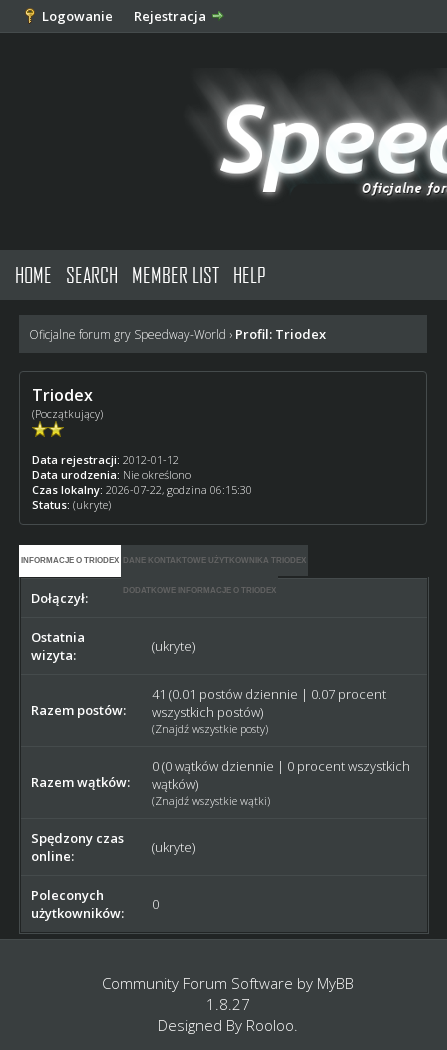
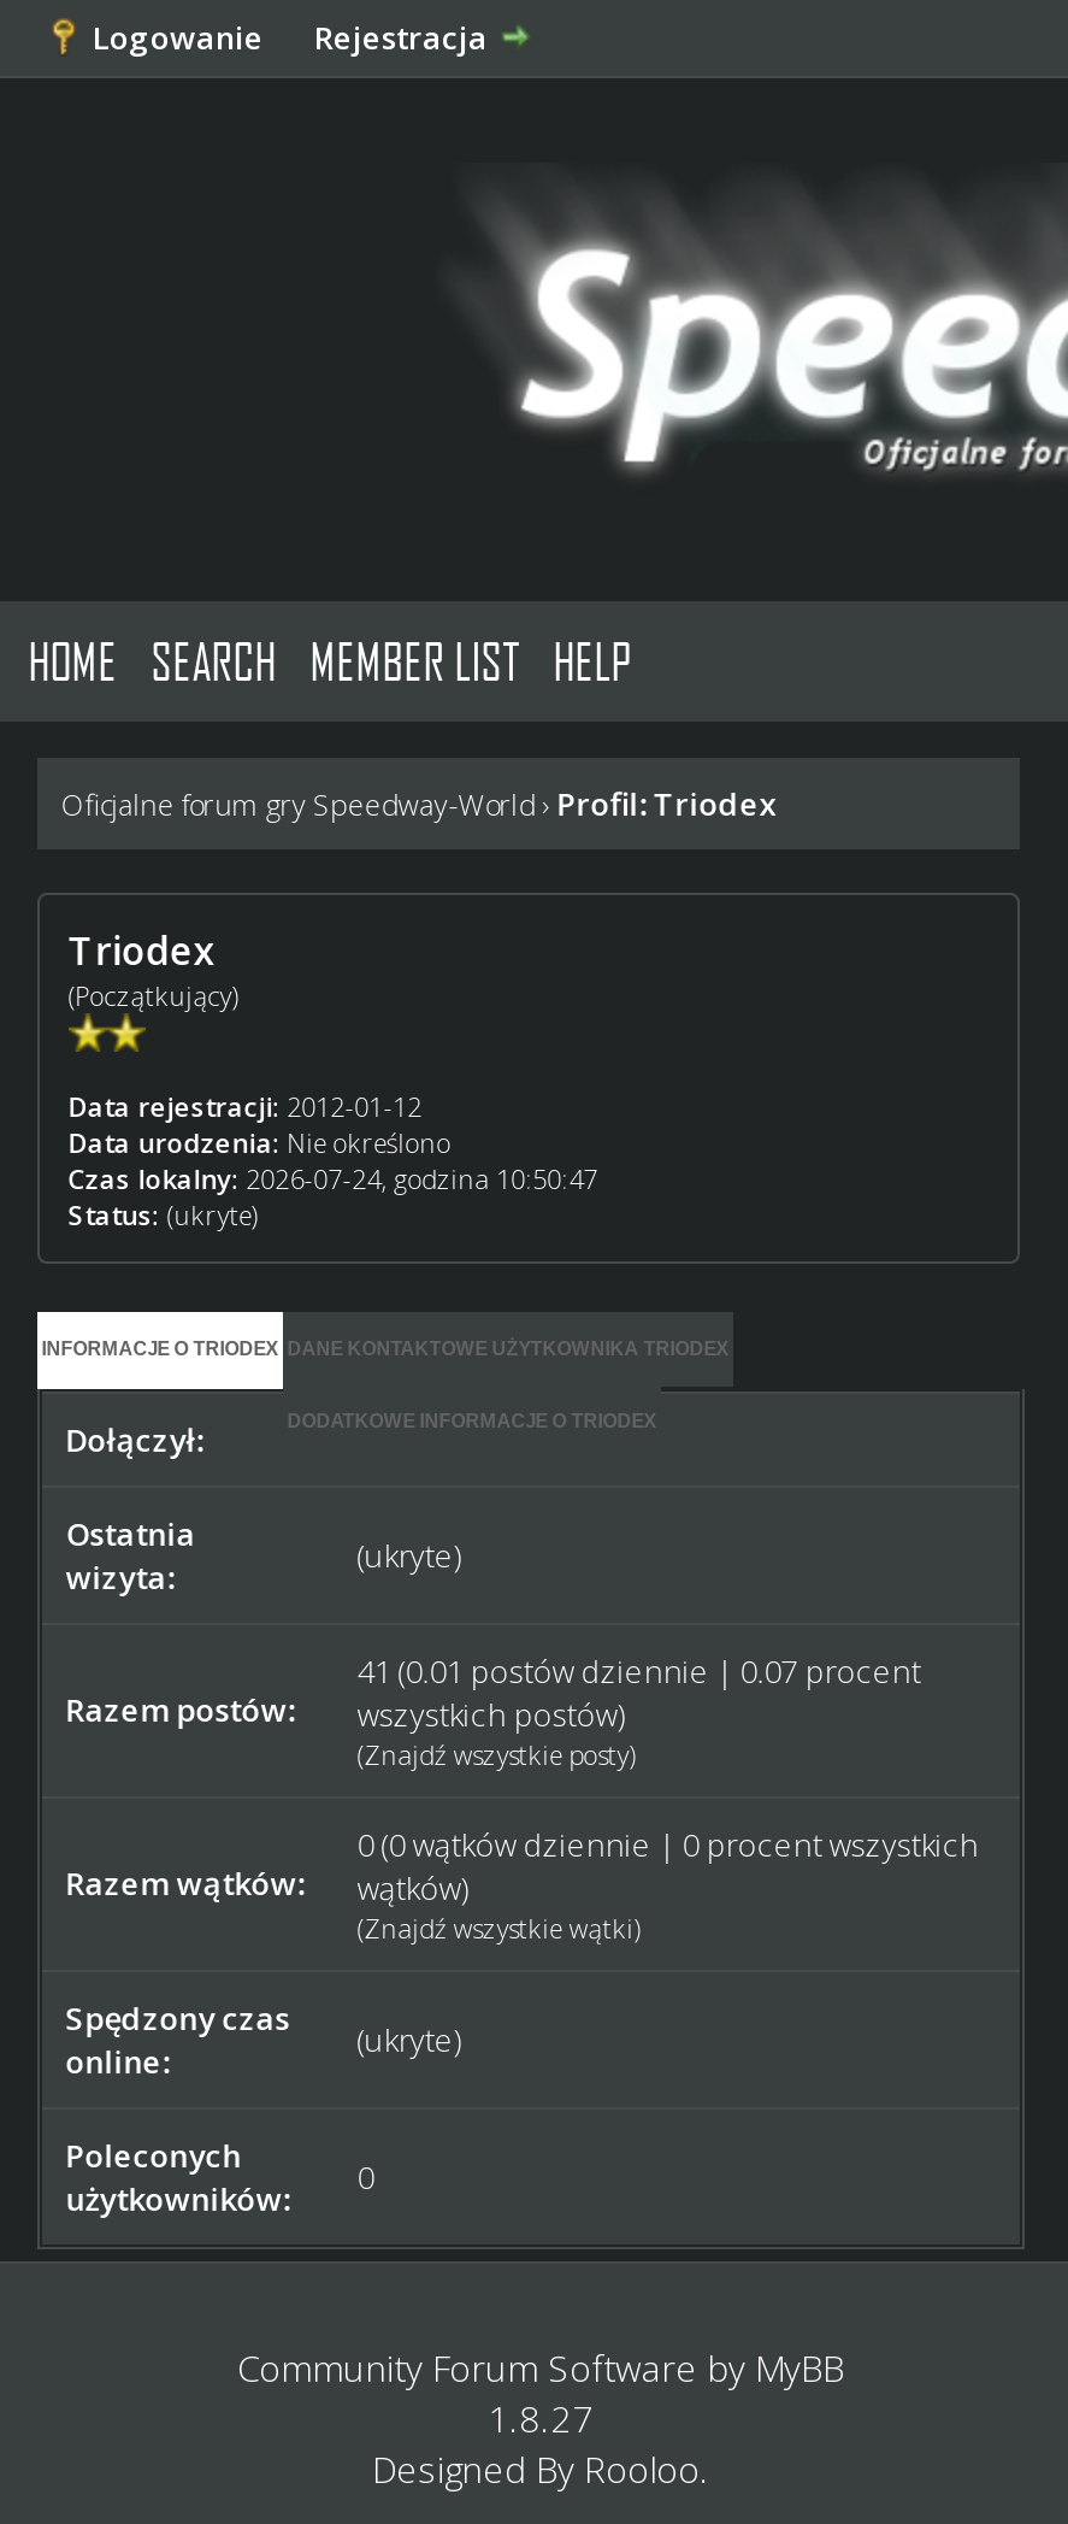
[32,482,252,497] Czas lokalny: 2026-07-22, godzina 06:15:30 -> [68,1160,598,1196] Czas lokalny: 2026-07-24, godzina 10:50:47

